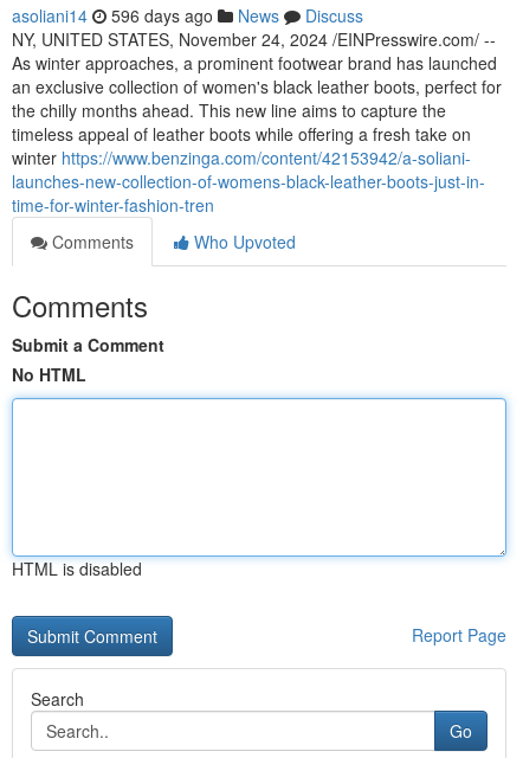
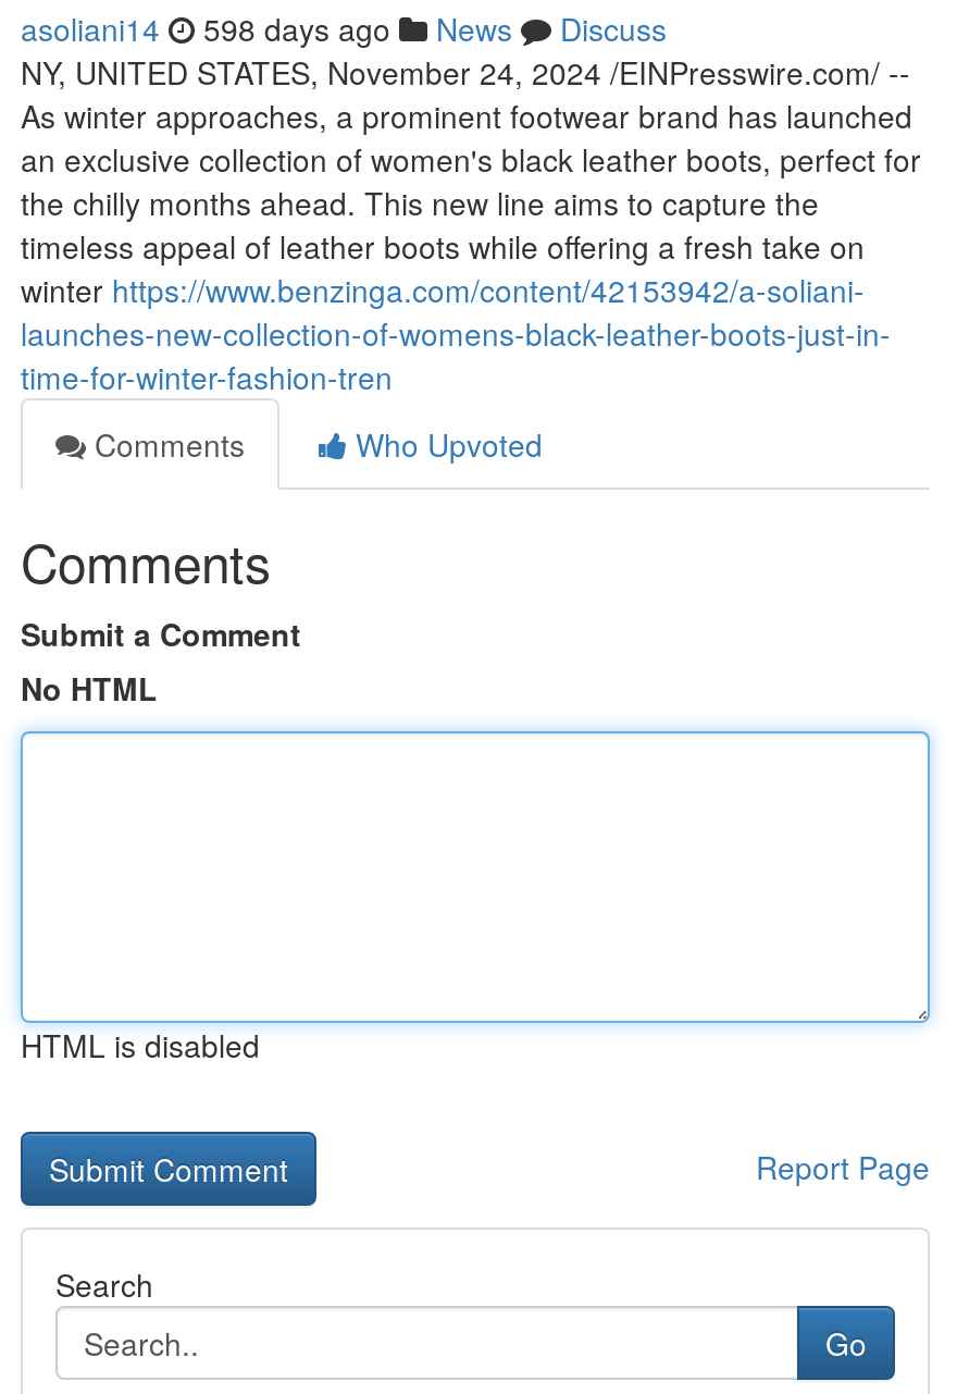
[12,4,363,27] asoliani14 596 days ago News Discuss -> [21,7,667,50] asoliani14 598 days ago News Discuss

